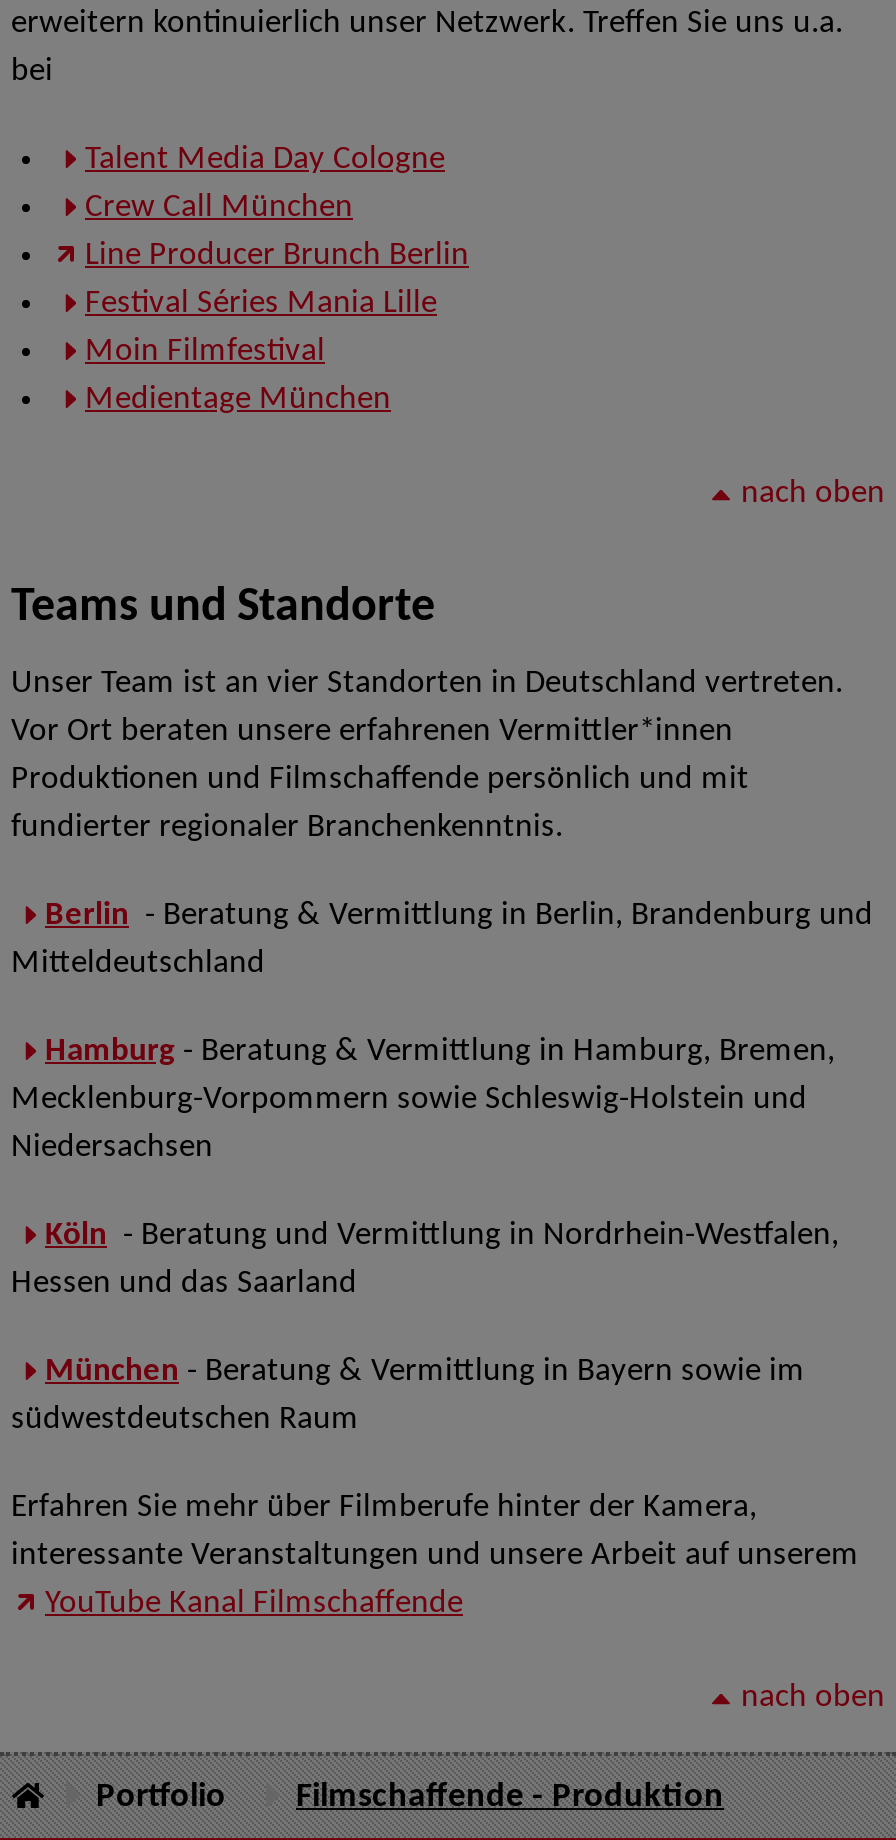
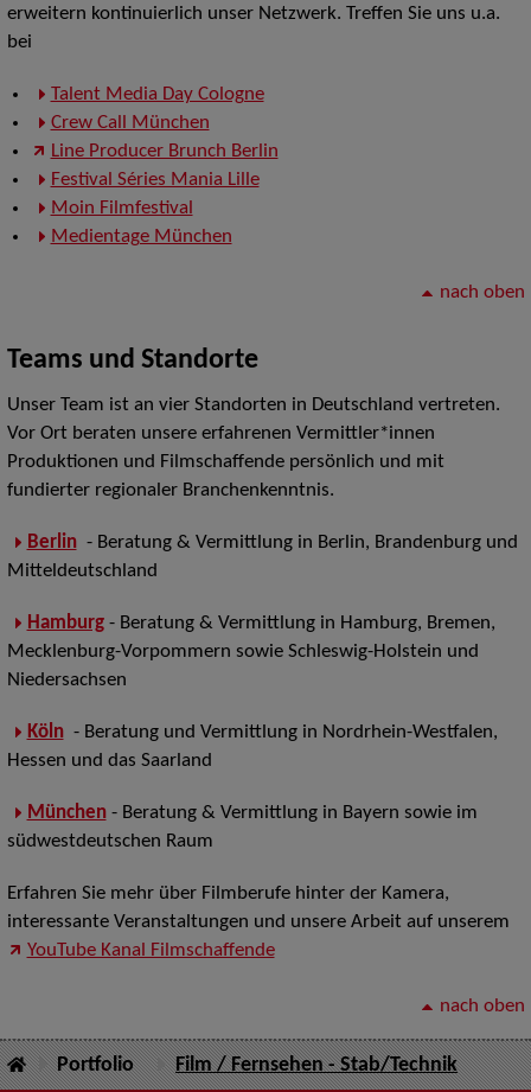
[296,1781,724,1815] Filmschaffende - Produktion -> [175,1056,458,1076] Film / Fernsehen - Stab/Technik

